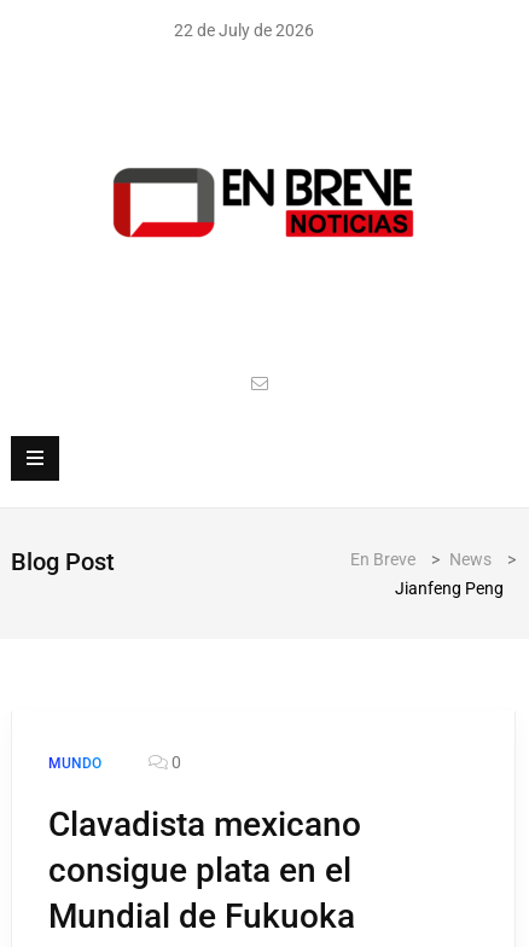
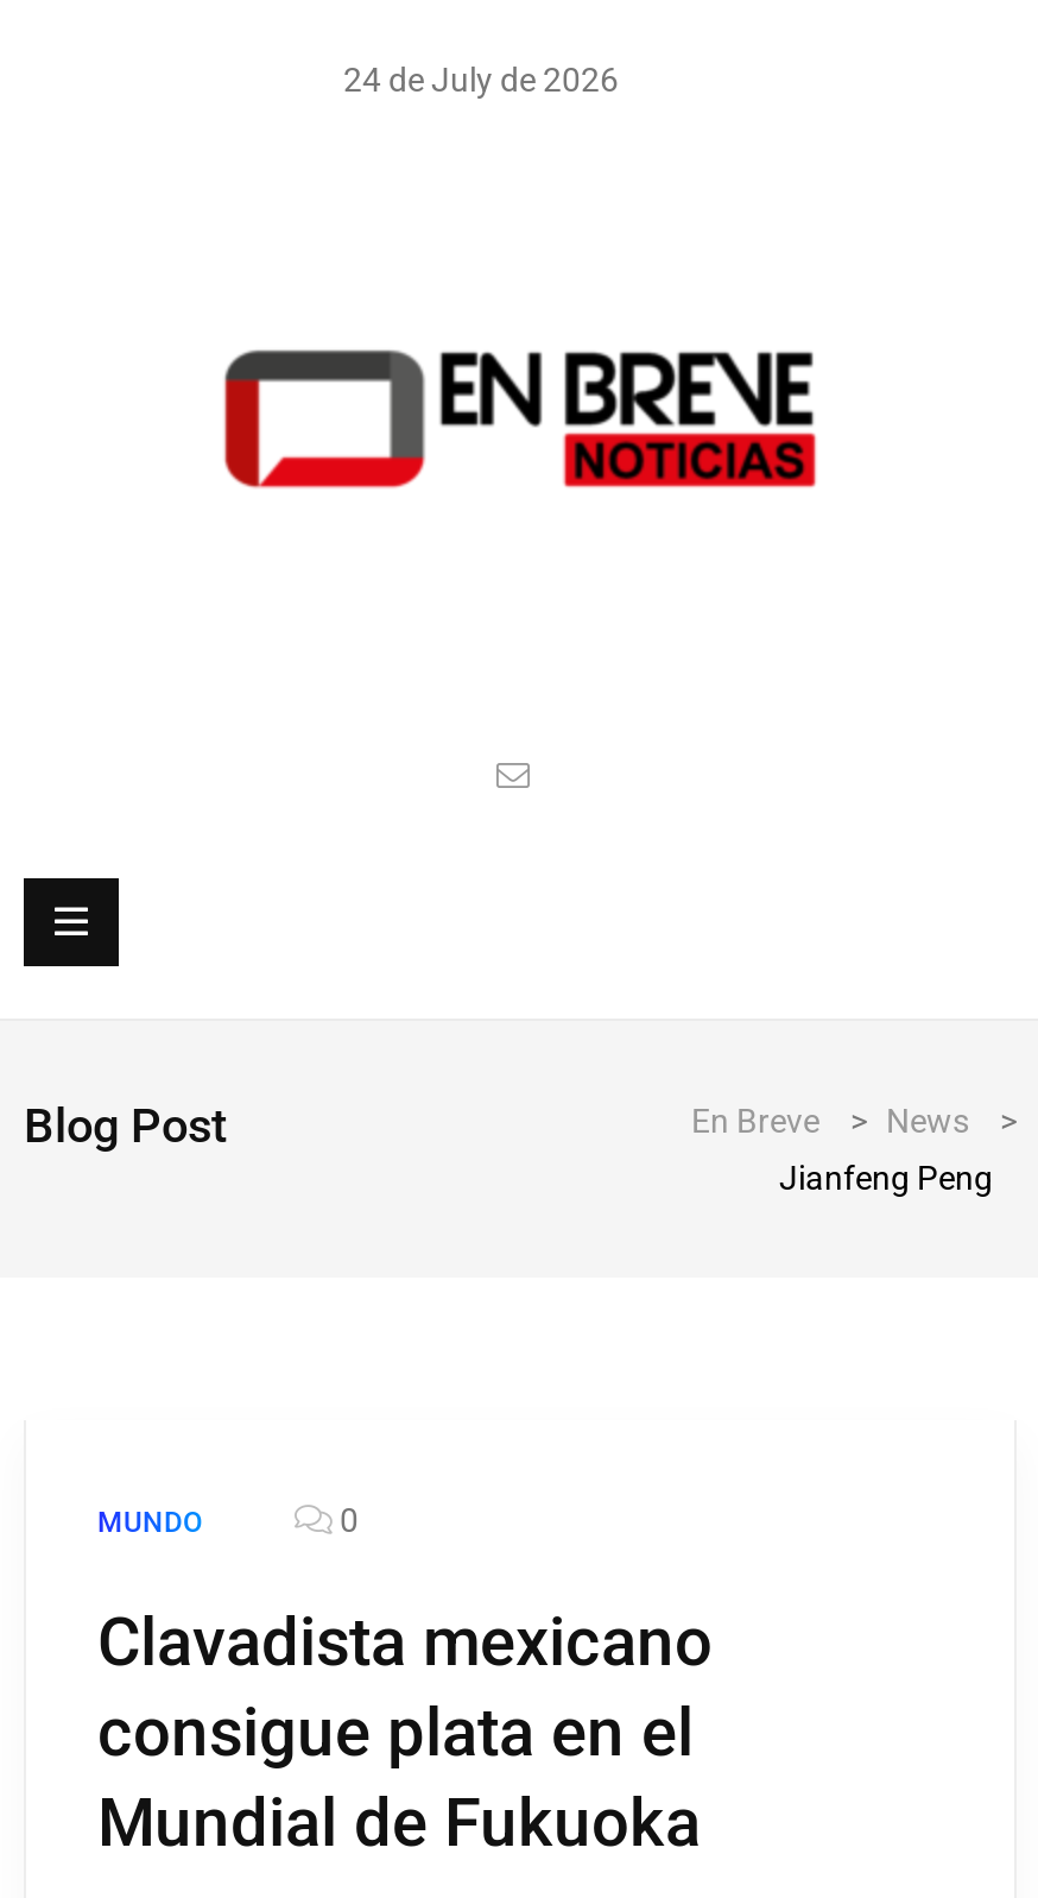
[173,21,313,40] 22 de July de 2026 -> [343,61,619,99] 24 de July de 2026

